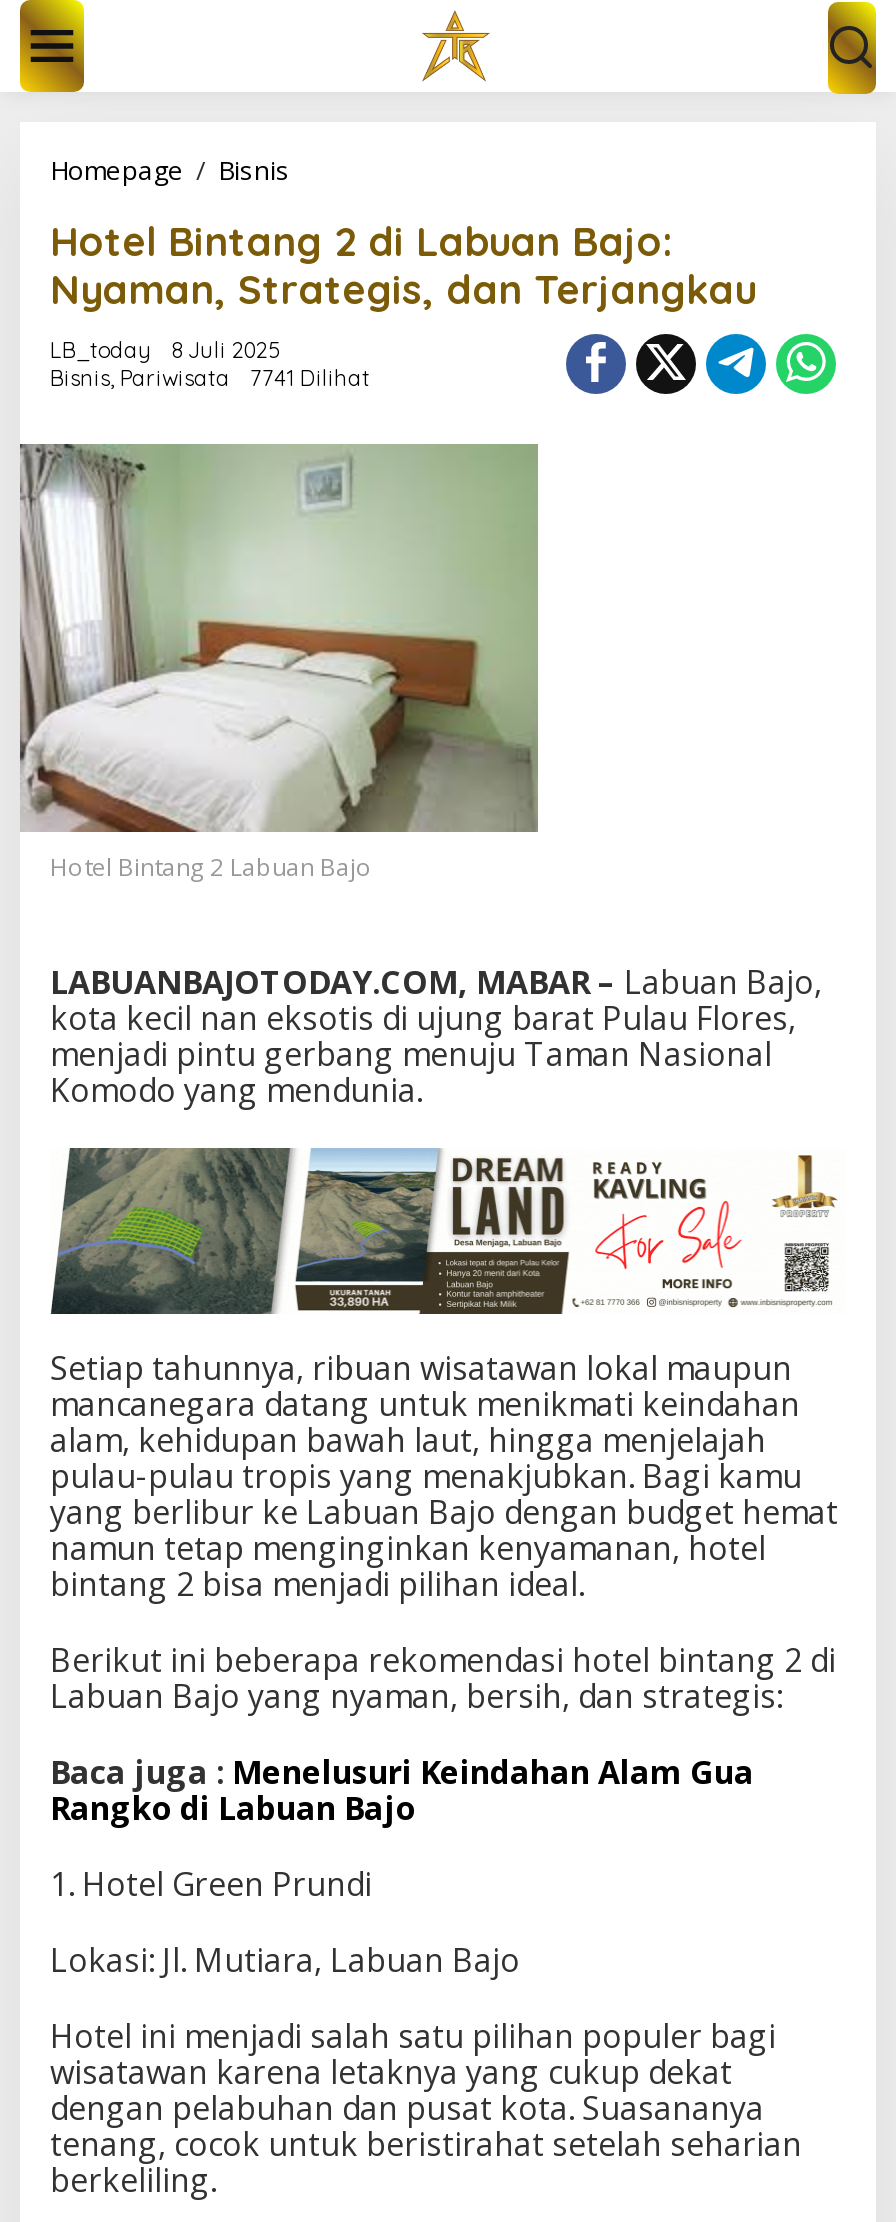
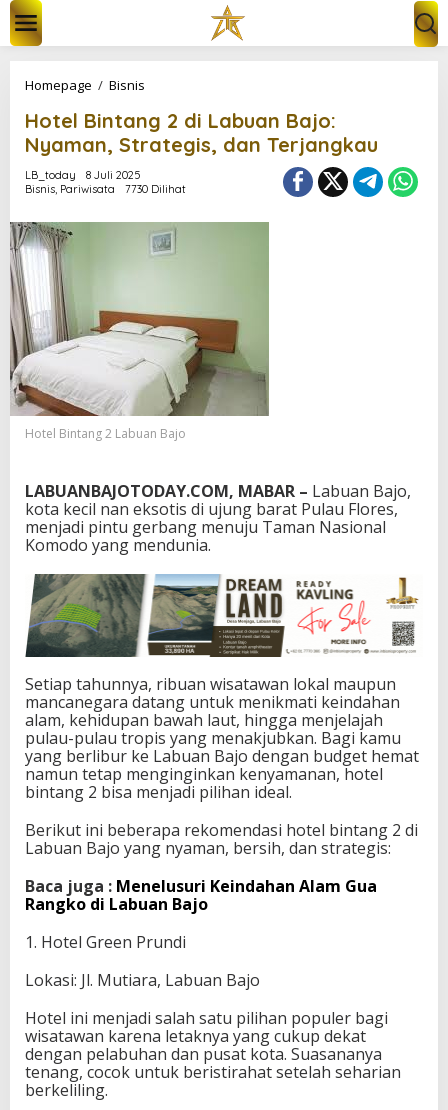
[250,364,370,392] 7741 Dilihat -> [125,182,186,196] 7730 Dilihat

